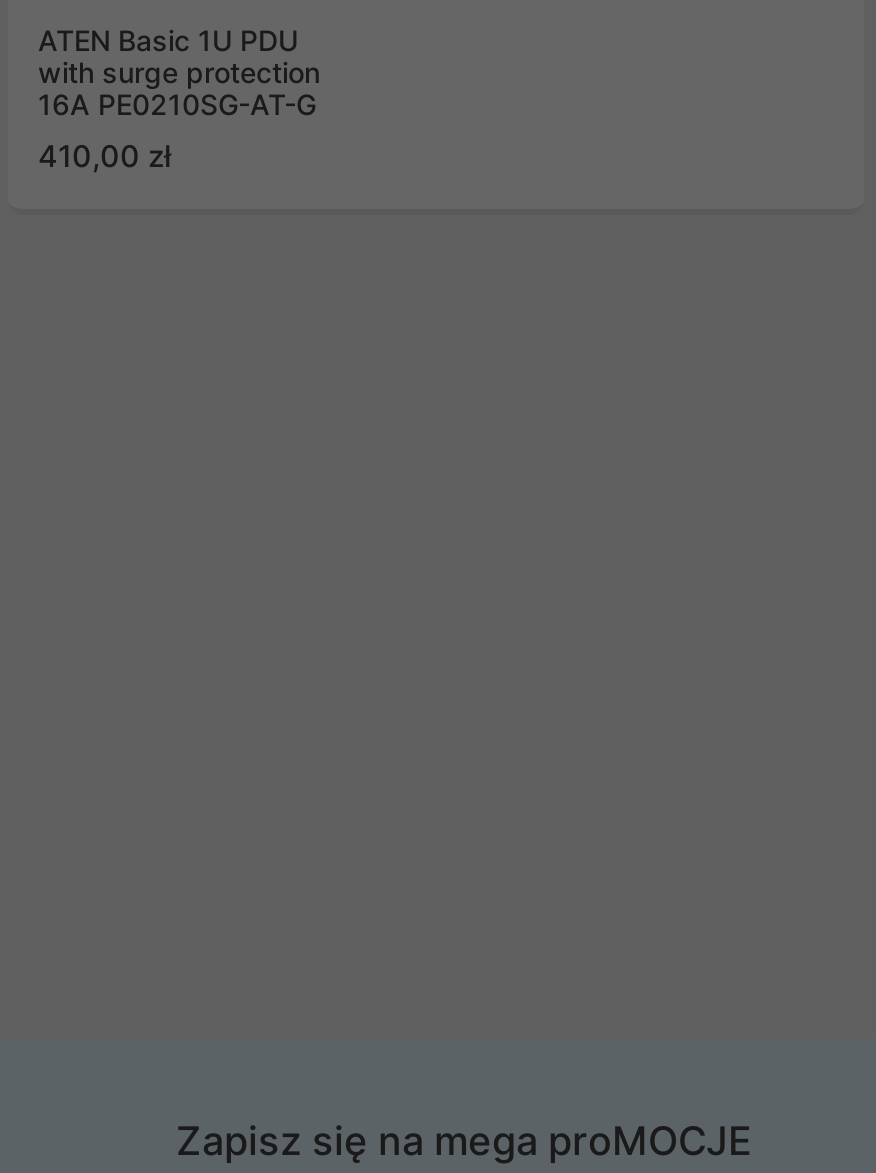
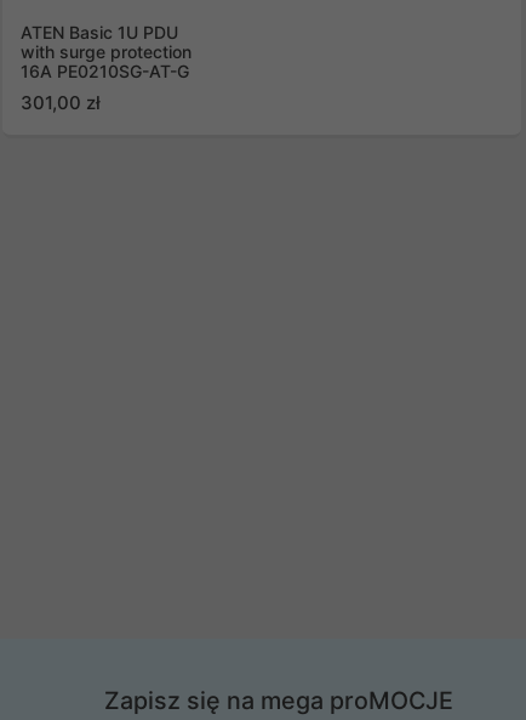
[38,136,172,174] 410,00 zł -> [21,90,101,114] 301,00 zł

